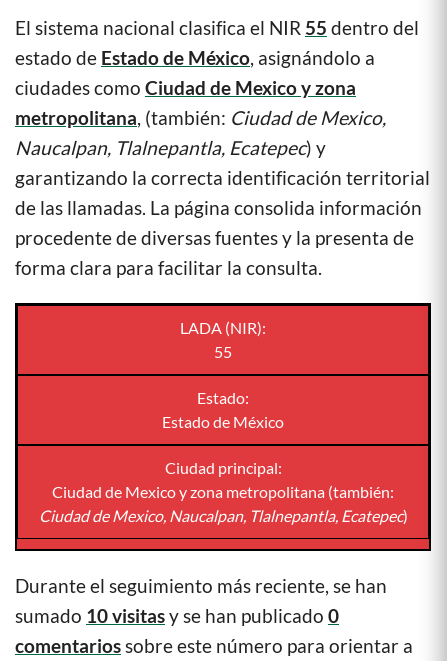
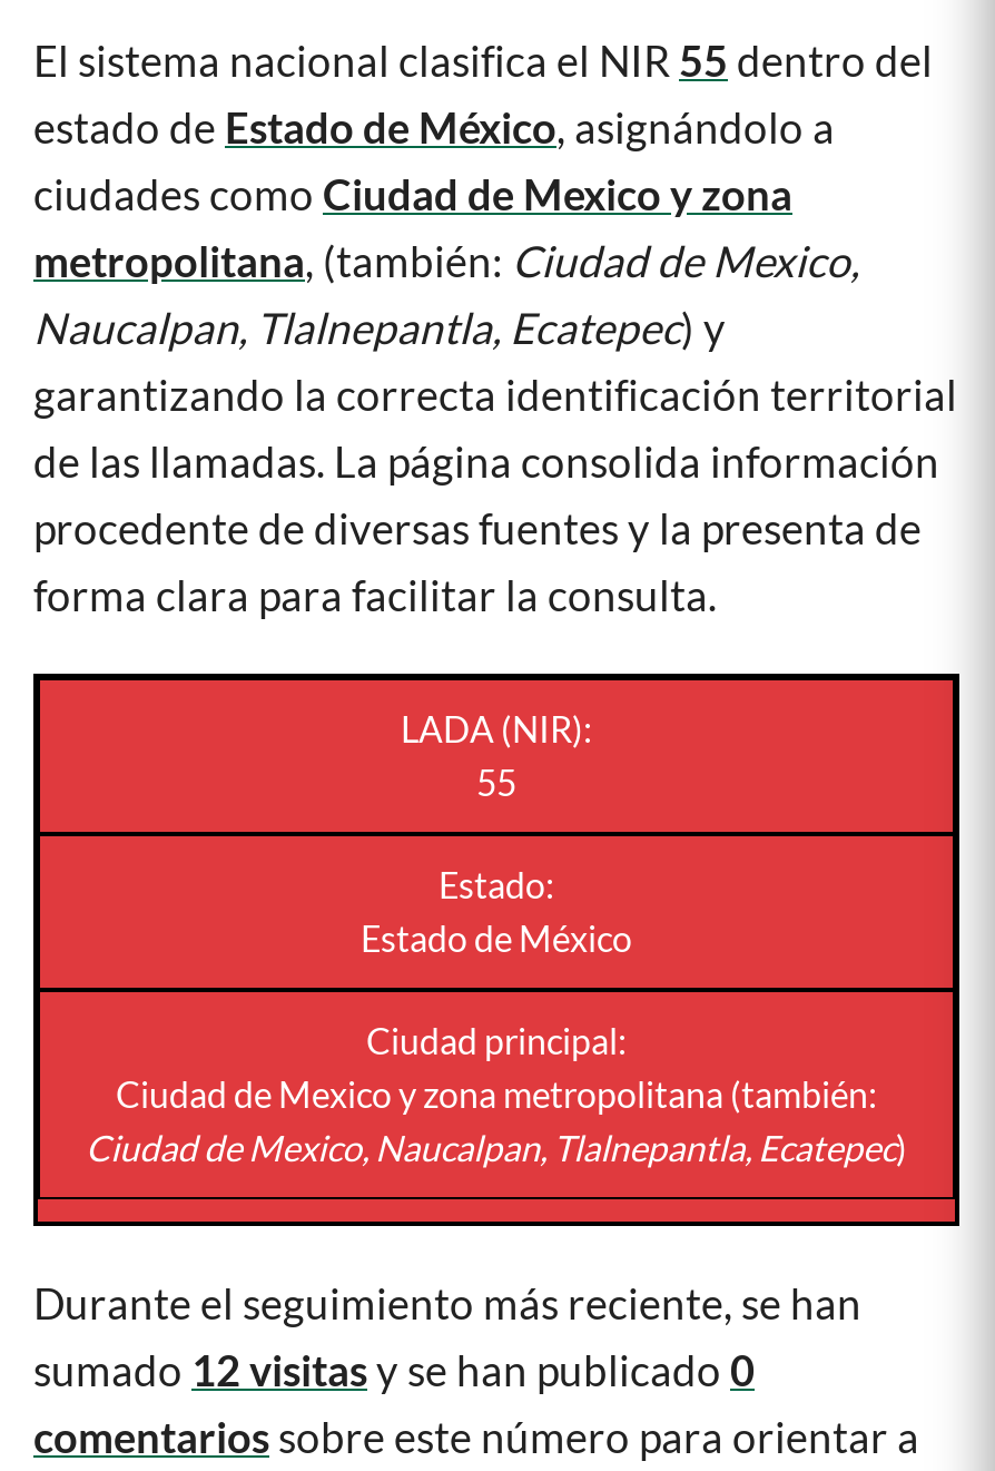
[15,604,339,627] sumado 10 visitas y se han publicado 0 -> [33,1344,755,1395] sumado 12 visitas y se han publicado 0

